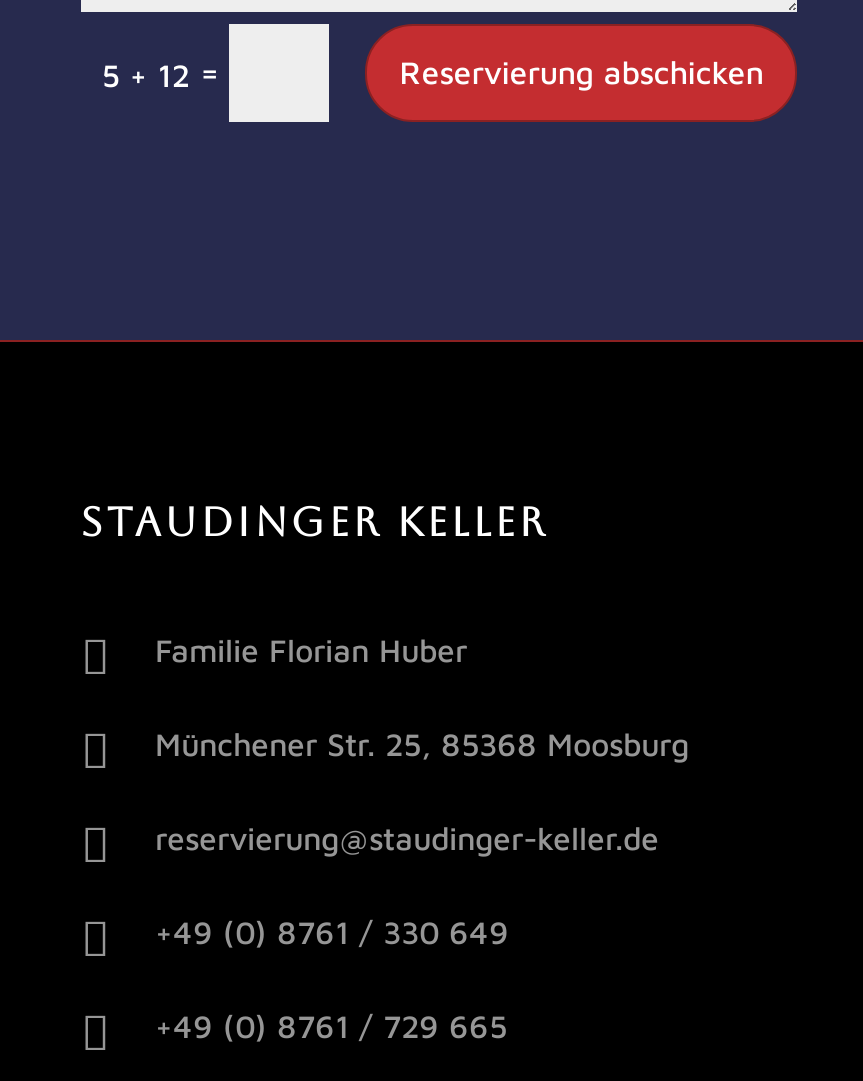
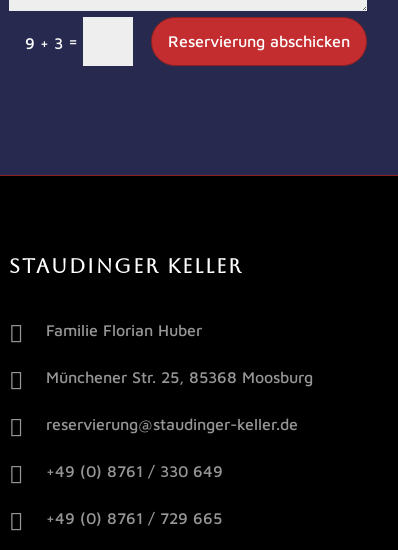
[101,54,229,93] 5 + 12 = -> [25,32,83,51] 9 + 3 =

